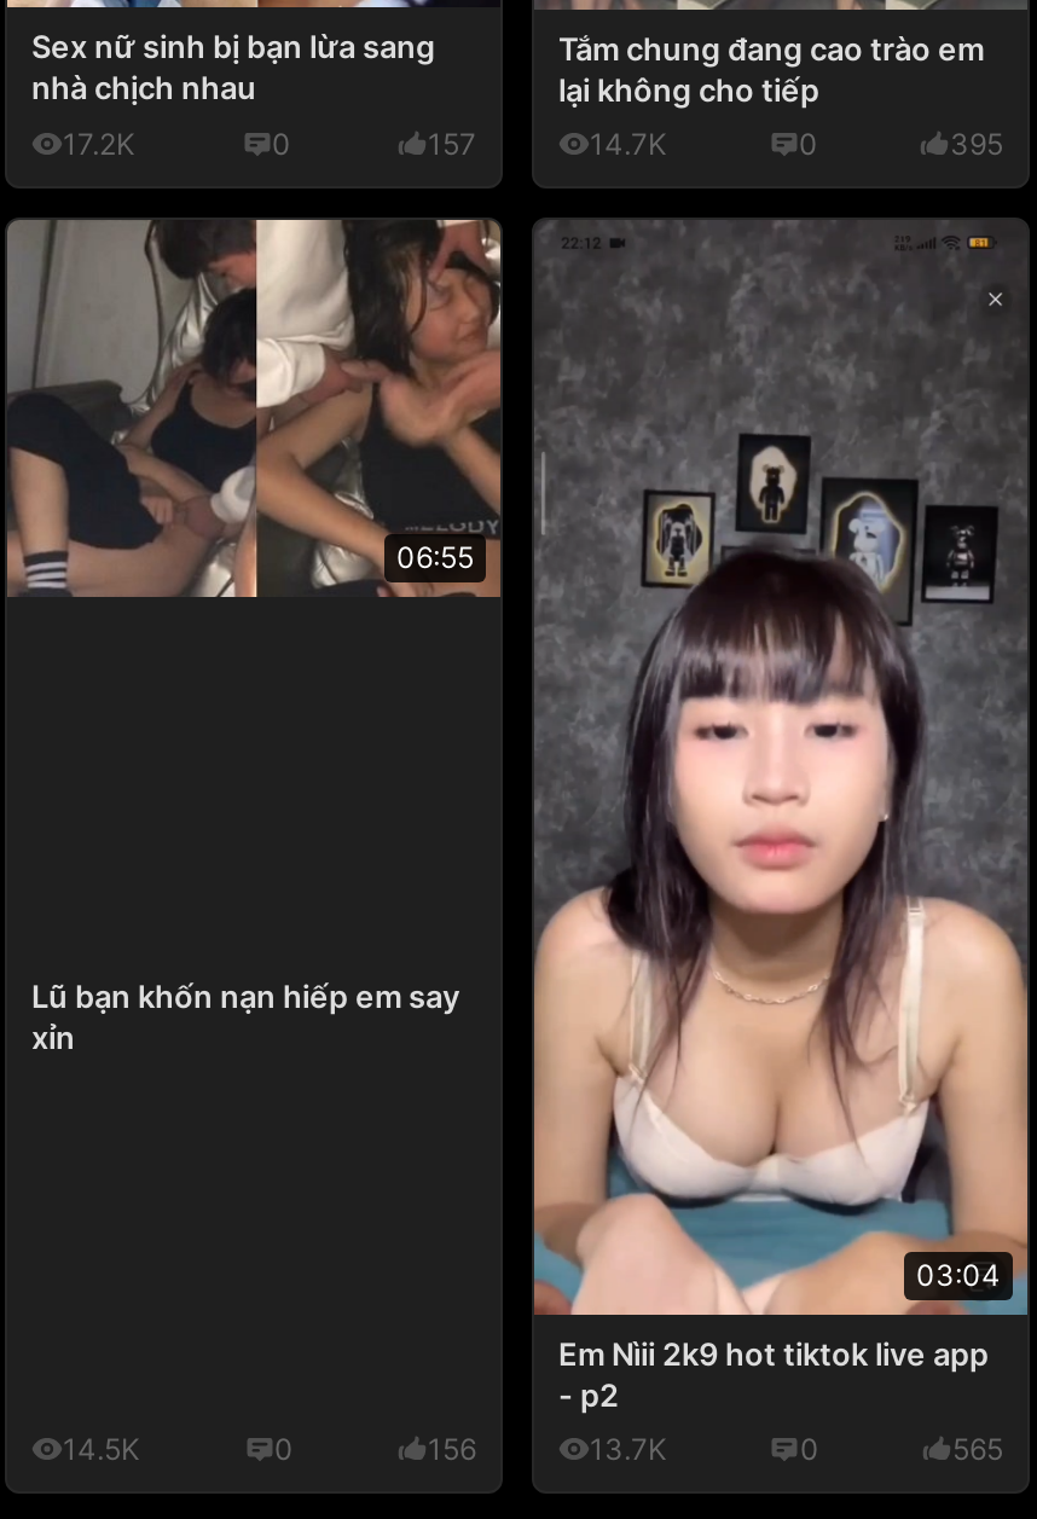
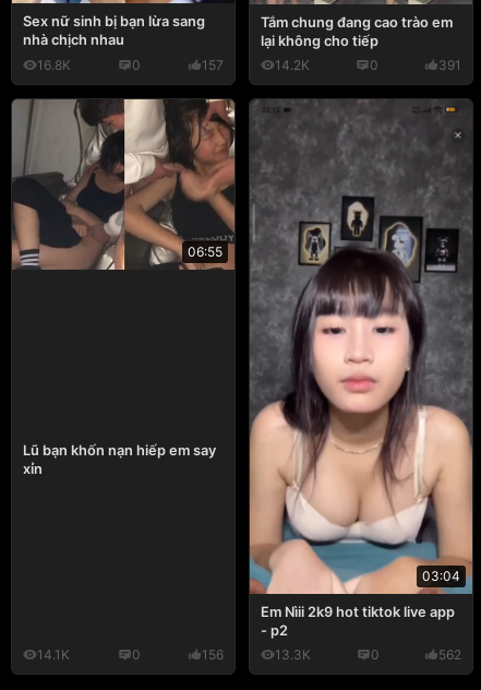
[63,126,135,163] 17.2K -> [37,57,71,73] 16.8K
[590,126,667,163] 14.7K -> [275,57,310,73] 14.2K
[950,126,1003,163] 395 -> [438,57,461,73] 391
[63,1432,140,1468] 14.5K -> [37,647,70,663] 14.1K
[590,1432,667,1468] 13.7K -> [275,647,311,663] 13.3K
[952,1432,1003,1468] 565 -> [438,647,461,663] 562

